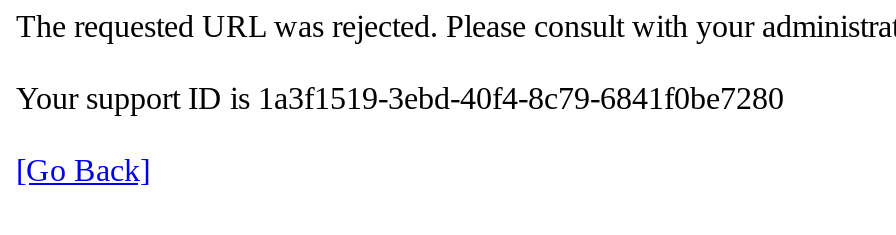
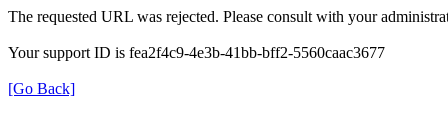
[16,81,784,115] Your support ID is 1a3f1519-3ebd-40f4-8c79-6841f0be7280 -> [8,44,385,61] Your support ID is fea2f4c9-4e3b-41bb-bff2-5560caac3677

